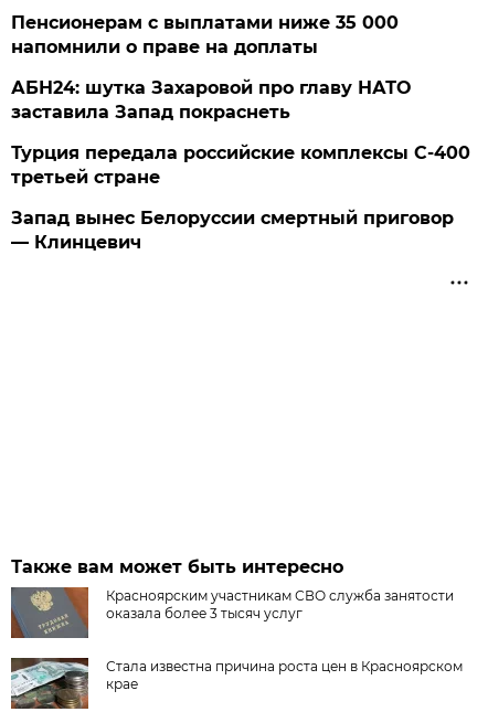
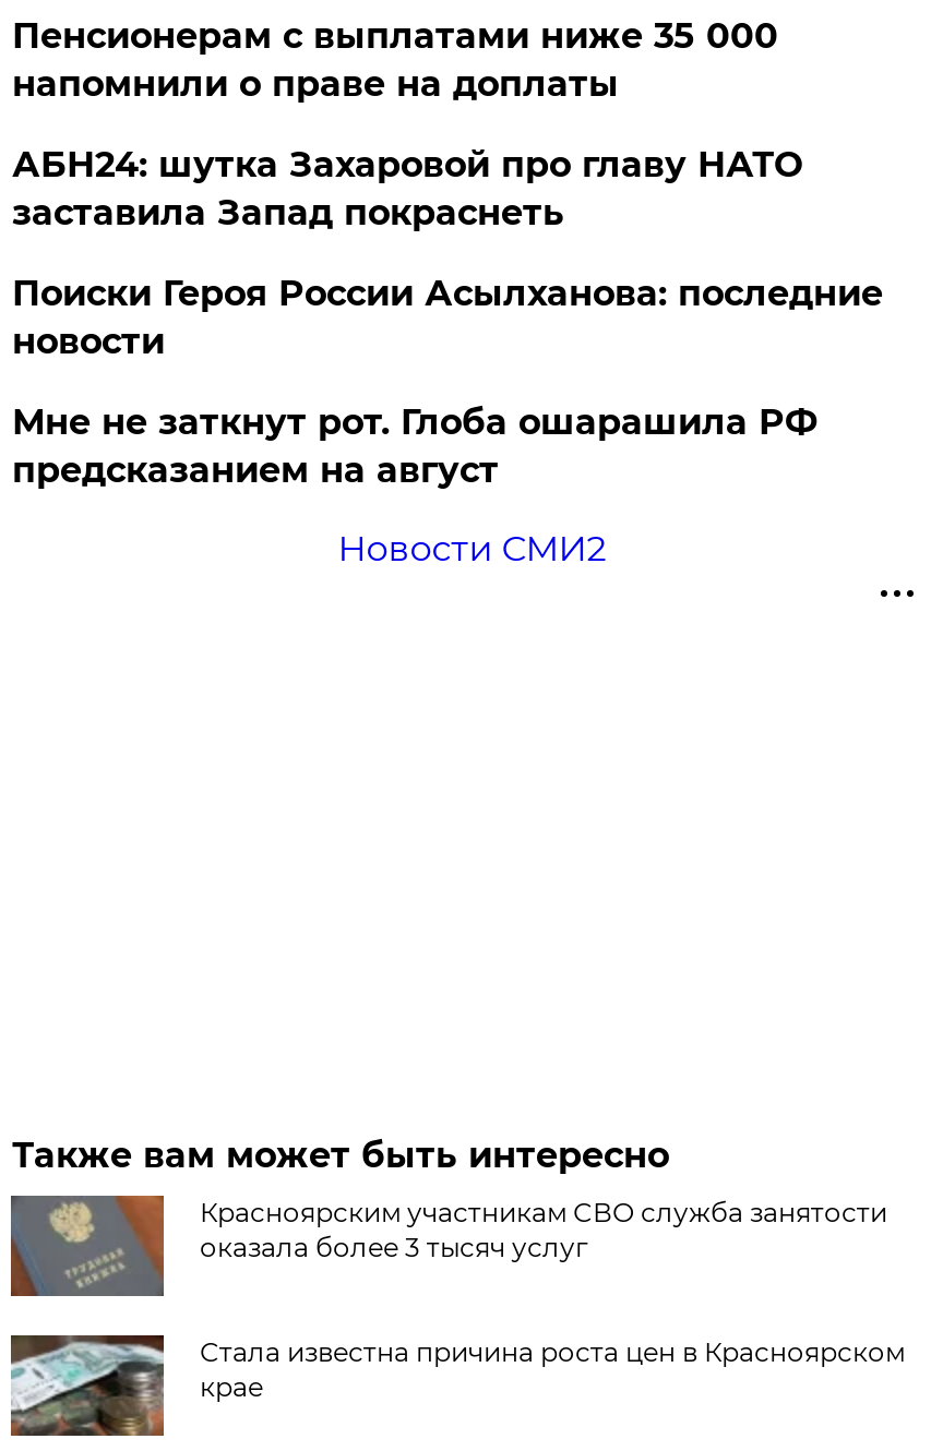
[11,142,471,253] Турция передала российские комплексы С-400 | третьей стране | Запад вынес Белоруссии смертный приговор | — Клинцевич -> [12,273,883,569] Поиски Героя России Асылханова: последние | новости | Мне не заткнут рот. Глоба ошарашила РФ | предсказанием на август | Новости СМИ2

